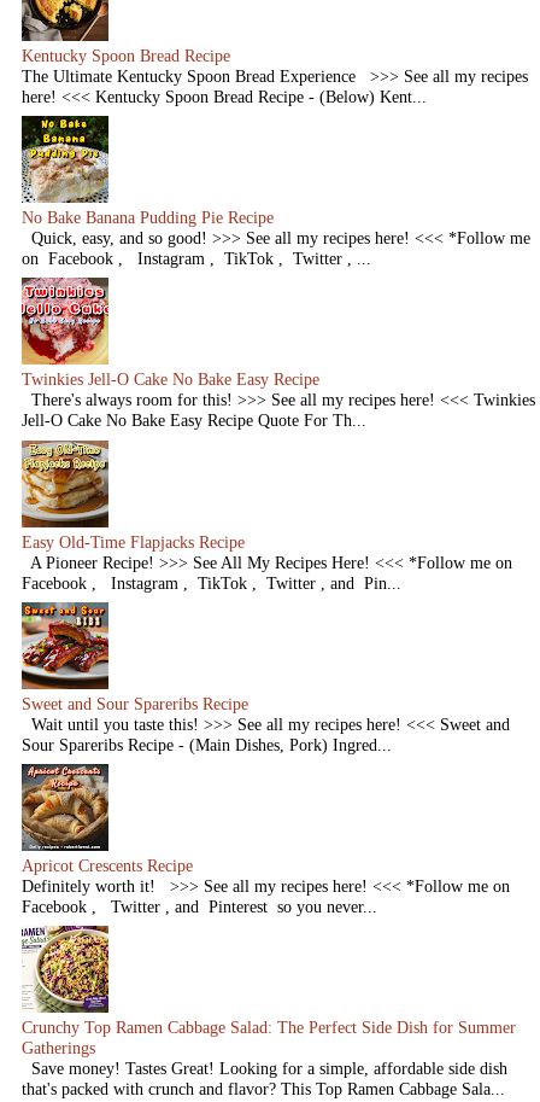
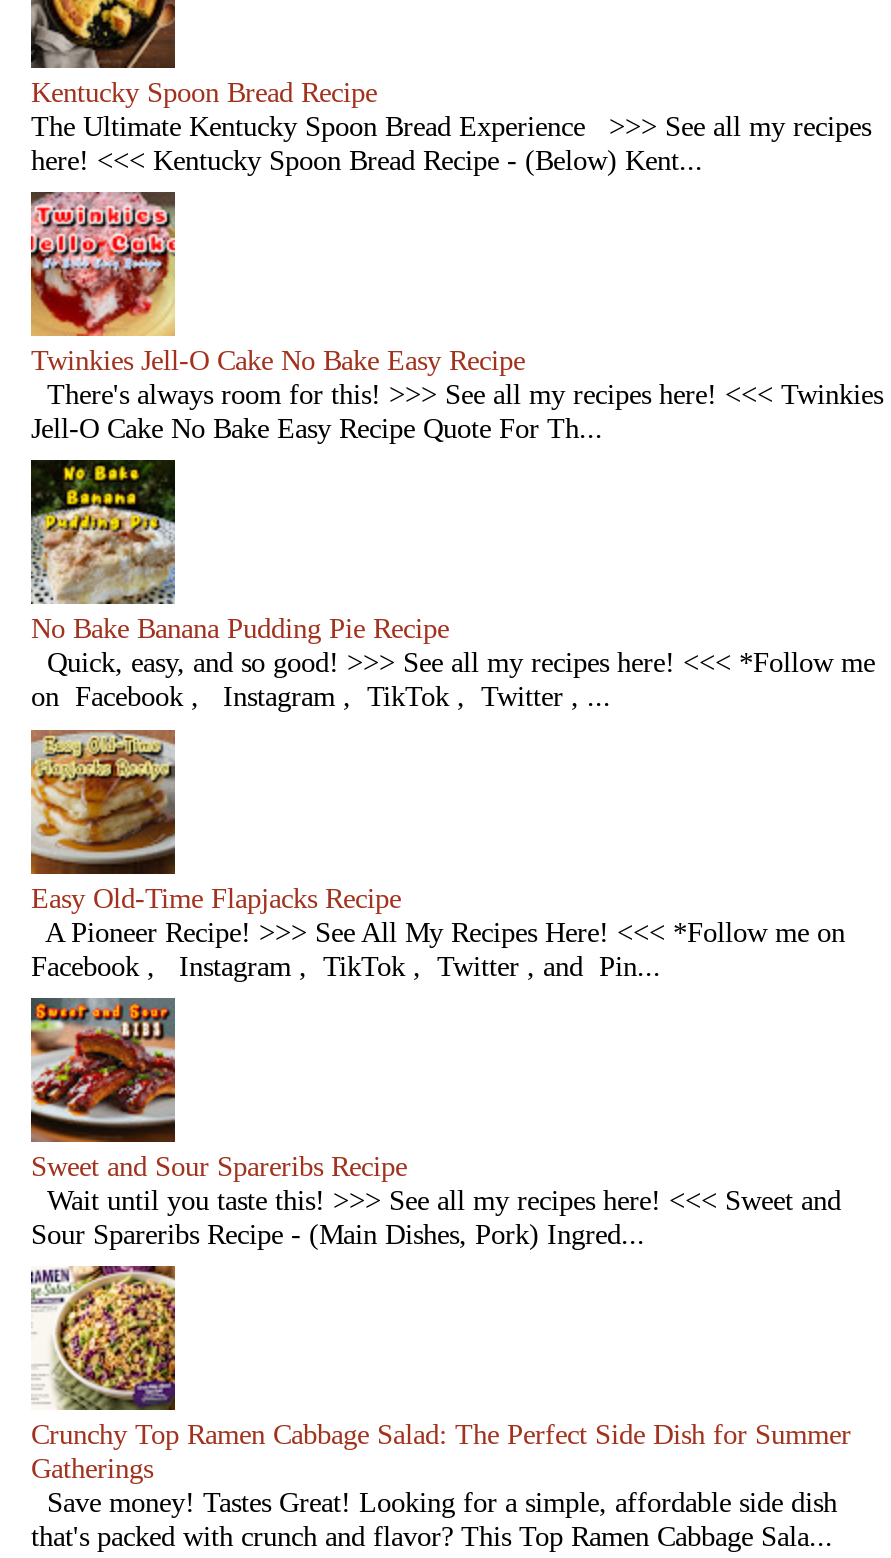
moved [19,113,530,268] -> [27,456,875,713]: [image] | No Bake Banana Pudding Pie Recipe | Quick, easy, and so good! >>> See all my recipes here! <<< *Follow me | on Facebook , Instagram , TikTok , Twitter , ...
moved [20,278,535,430] -> [29,190,883,444]: [image] | Twinkies Jell-O Cake No Bake Easy Recipe | There's always room for this! >>> See all my recipes here! <<< Twinkies | Jell-O Cake No Bake Easy Recipe Quote For Th...
[22,764,515,916] [image] | Apricot Crescents Recipe | Definitely worth it! >>> See all my recipes here! <<< *Follow me on | Facebook , Twitter , and Pinterest so you never... -> none

